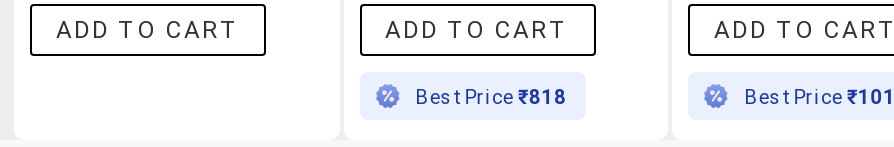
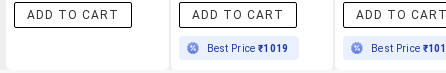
[415,85,567,107] Best Price ₹818 -> [206,43,289,54] Best Price ₹1019

